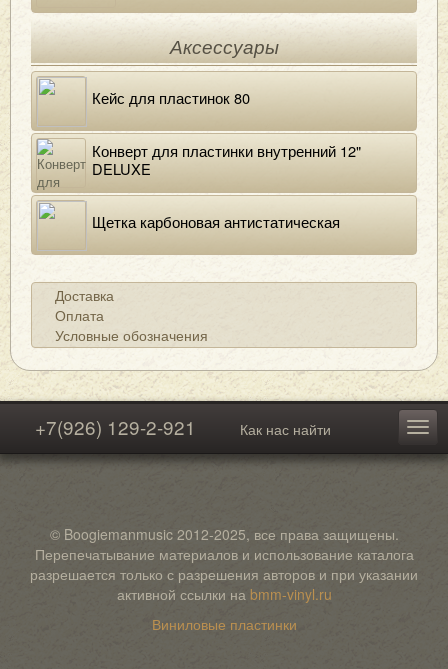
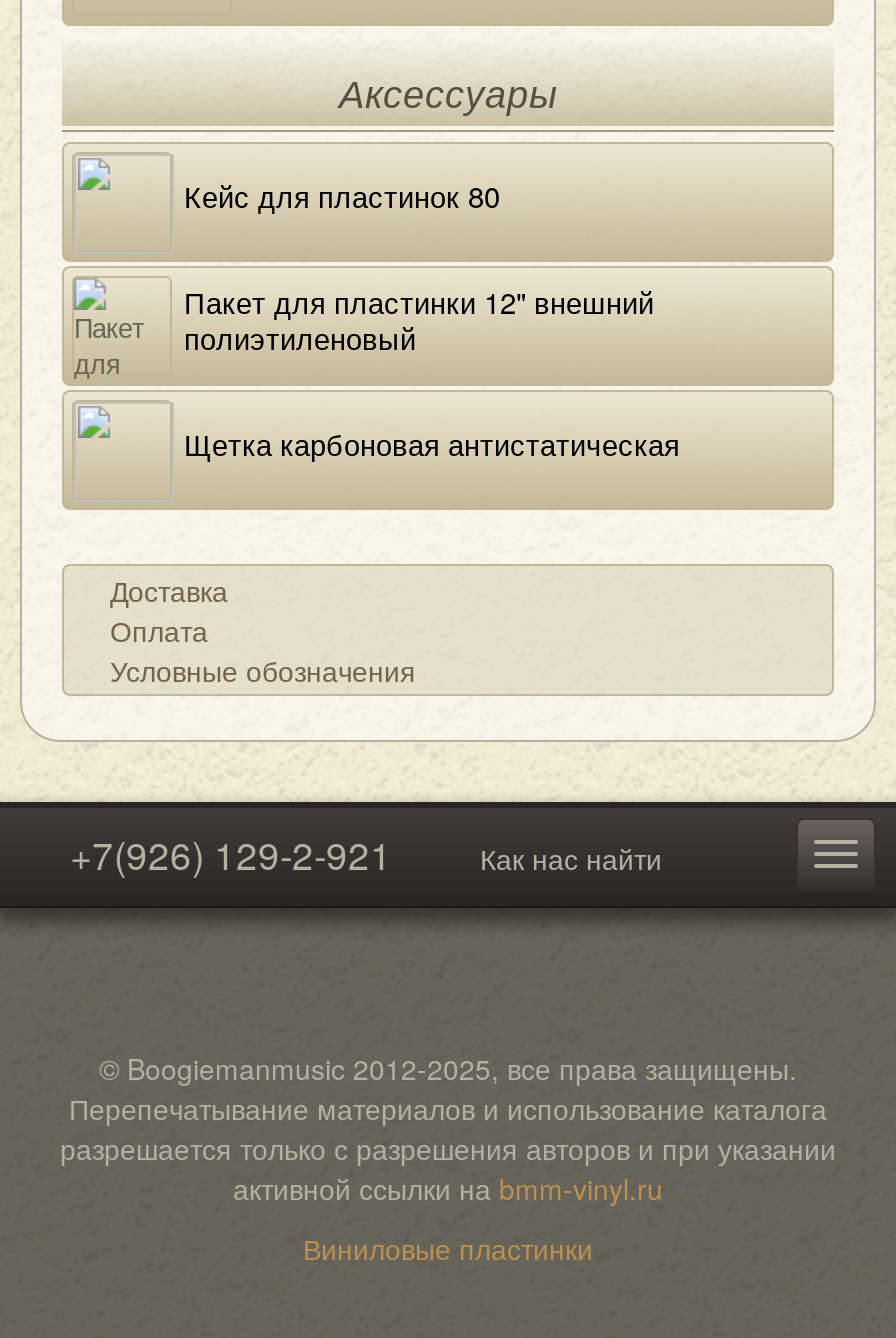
[92,140,361,179] Конверт для пластинки внутренний 12" | DELUXE -> [184,280,654,358] Пакет для пластинки 12" внешний | полиэтиленовый

